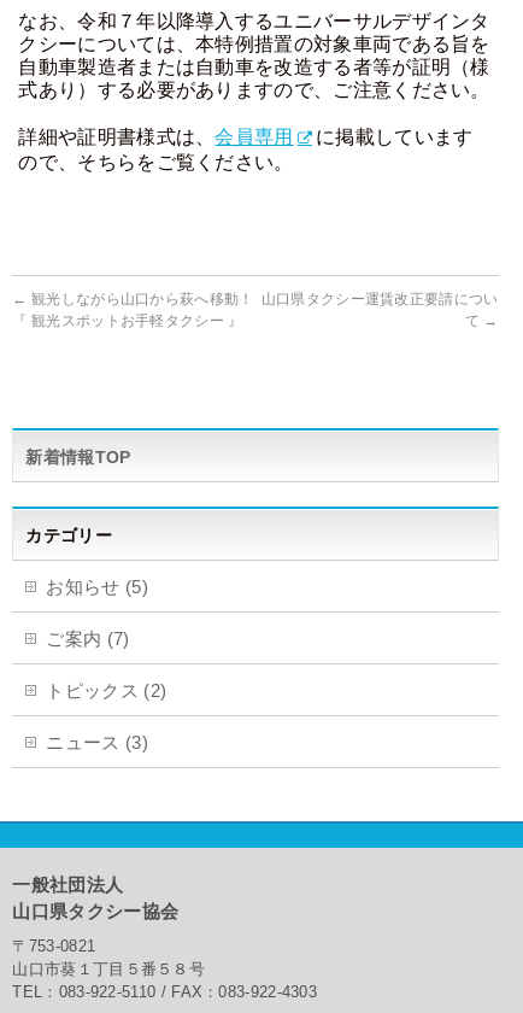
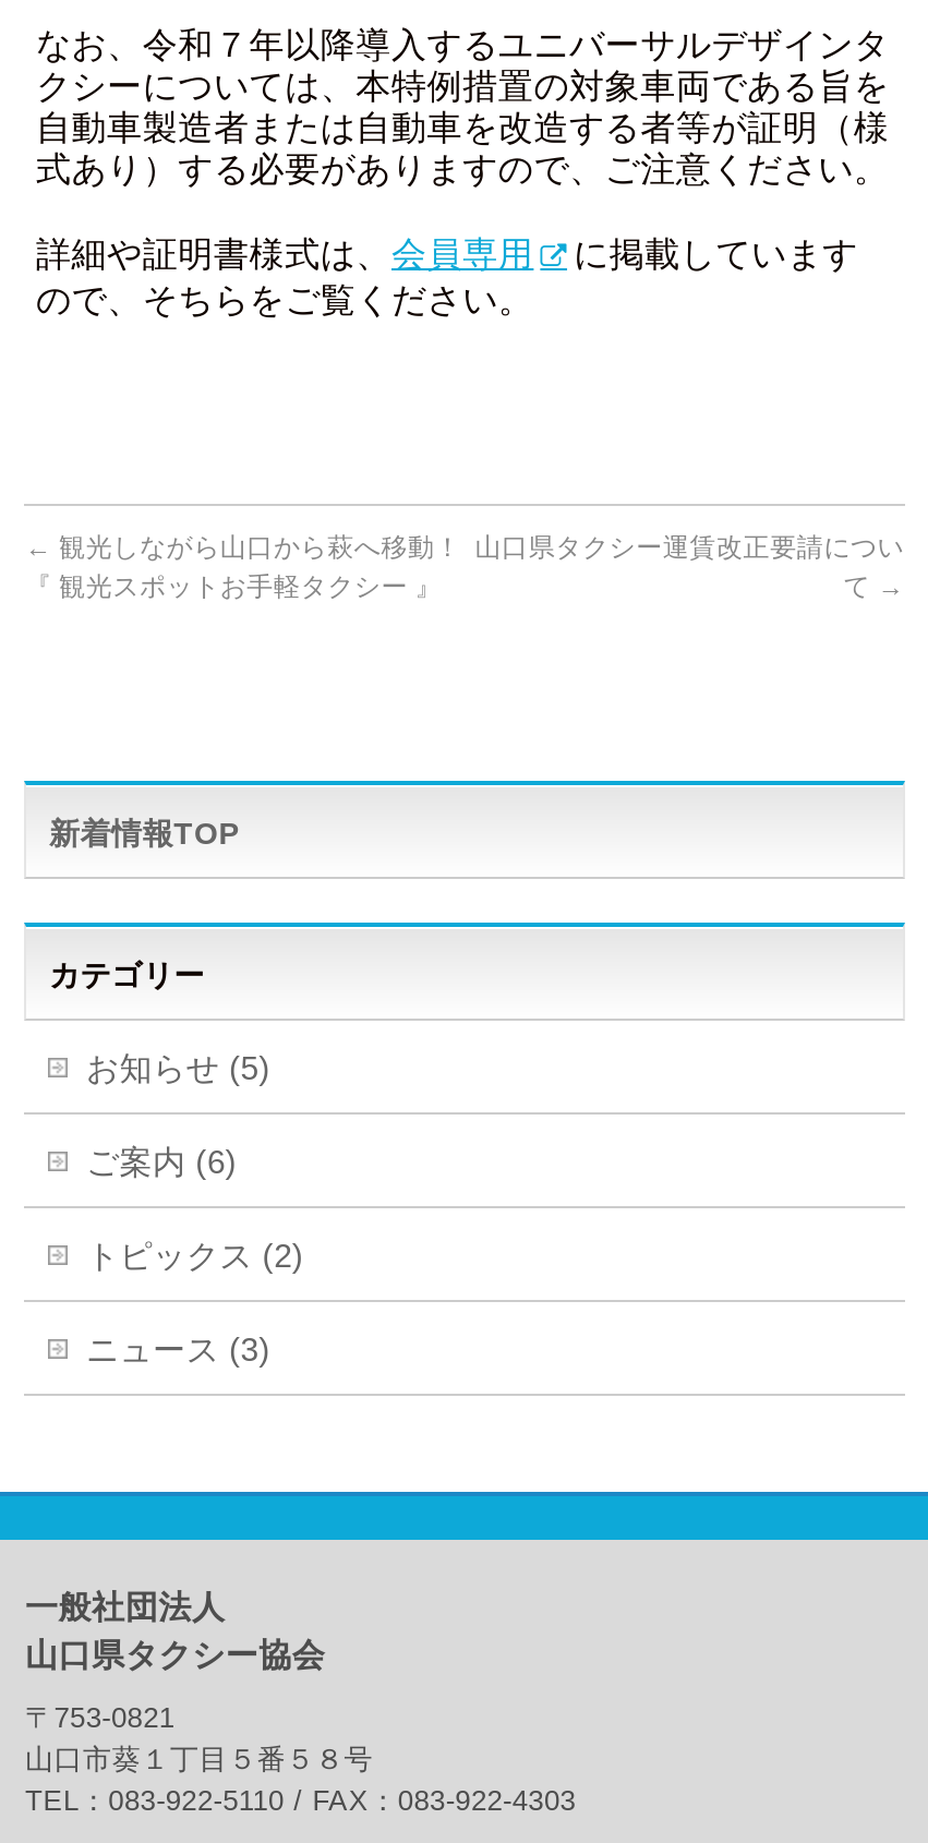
[46,628,130,649] ご案内 (7) -> [86,1143,237,1180] ご案内 (6)

